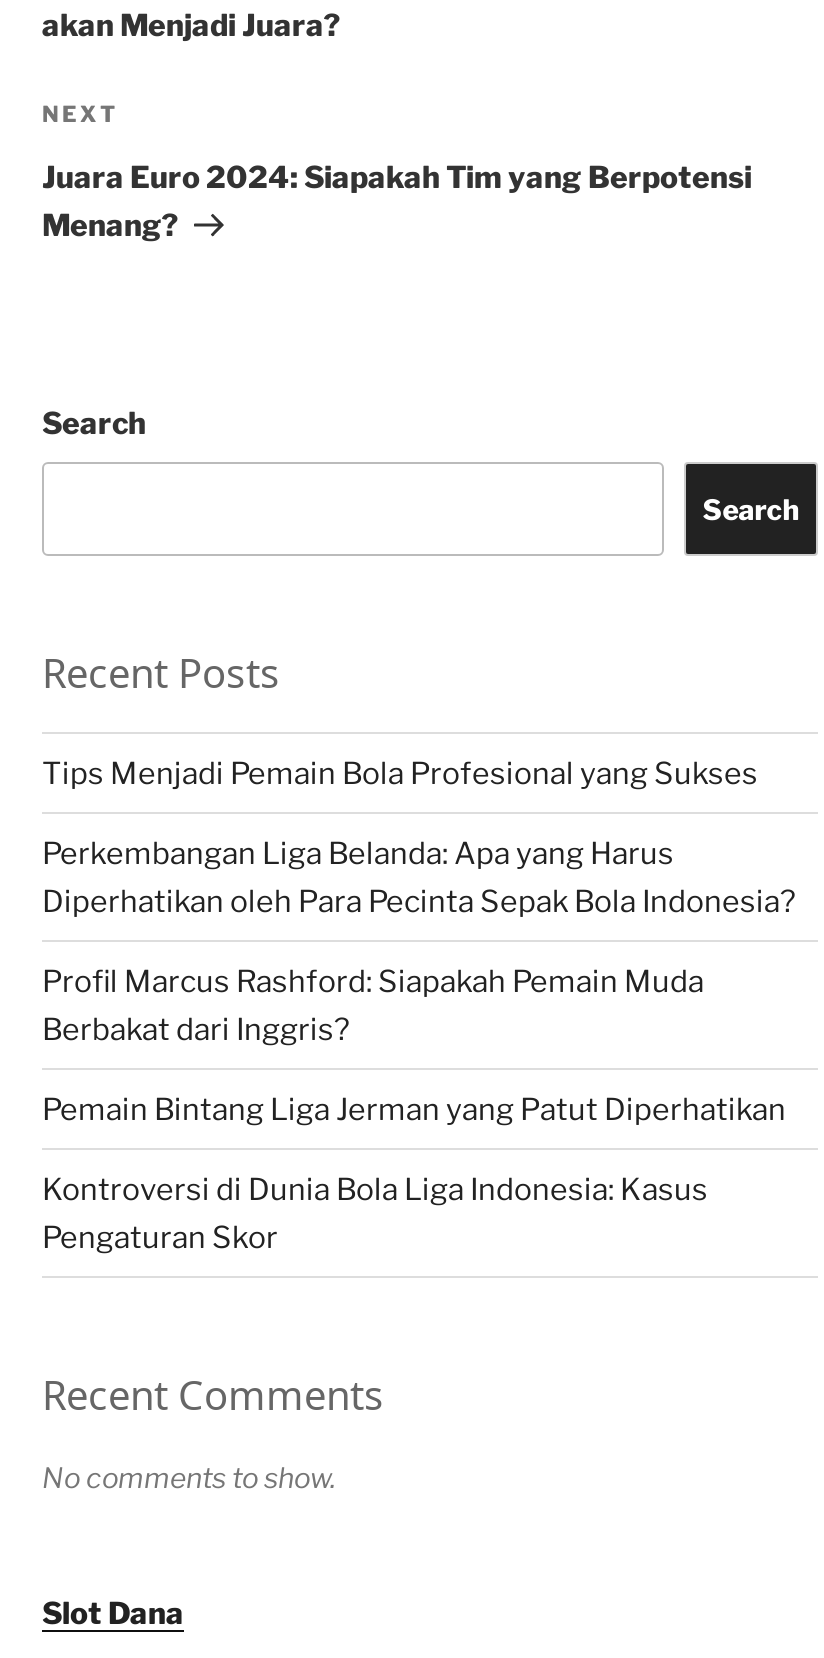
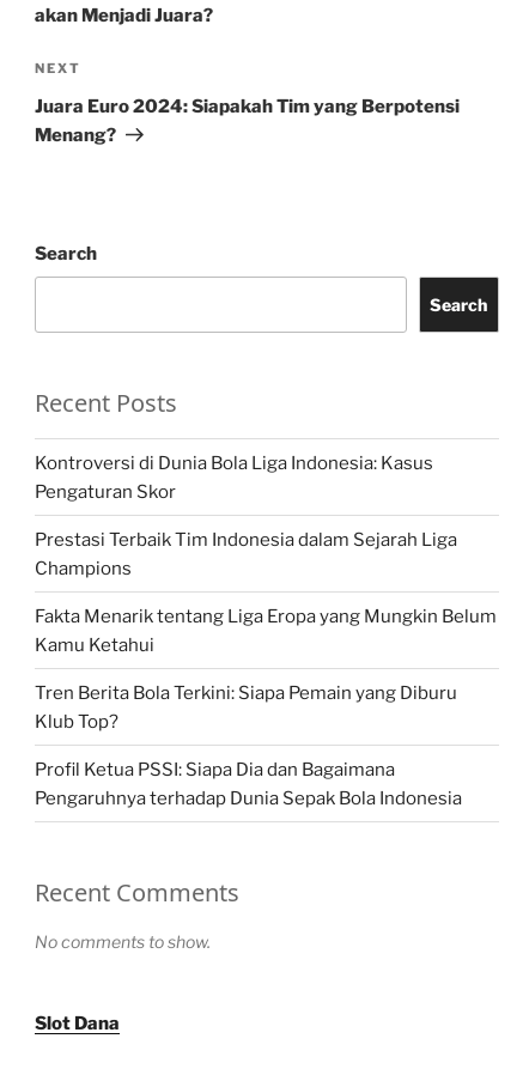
[42,756,796,1128] Tips Menjadi Pemain Bola Profesional yang Sukses | Perkembangan Liga Belanda: Apa yang Harus | Diperhatikan oleh Para Pecinta Sepak Bola Indonesia? | Profil Marcus Rashford: Siapakah Pemain Muda | Berbakat dari Inggris? | Pemain Bintang Liga Jerman yang Patut Diperhatikan -> none
moved [42,1172,708,1256] -> [35,452,433,503]: Kontroversi di Dunia Bola Liga Indonesia: Kasus | Pengaturan Skor
none -> [35,529,497,809] Prestasi Terbaik Tim Indonesia dalam Sejarah Liga | Champions | Fakta Menarik tentang Liga Eropa yang Mungkin Belum | Kamu Ketahui | Tren Berita Bola Terkini: Siapa Pemain yang Diburu | Klub Top? | Profil Ketua PSSI: Siapa Dia dan Bagaimana | Pengaruhnya terhadap Dunia Sepak Bola Indonesia

